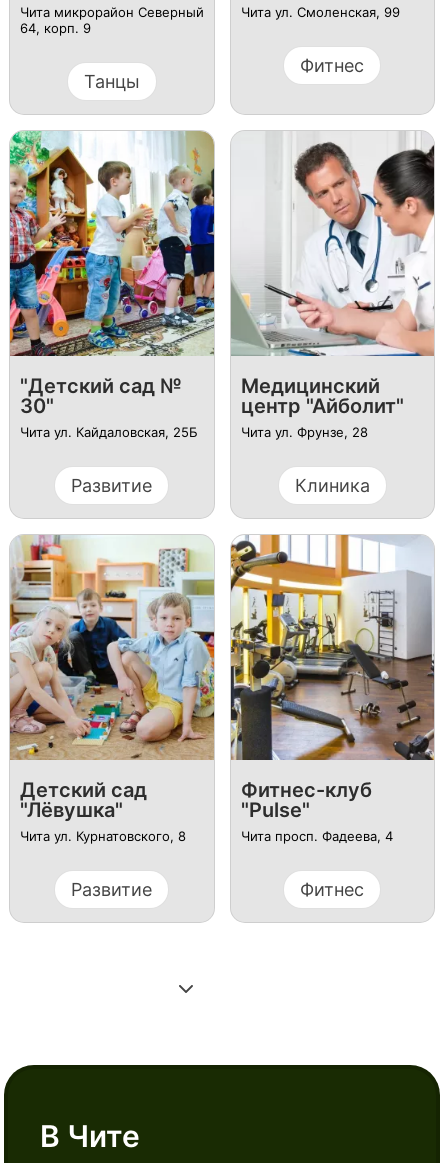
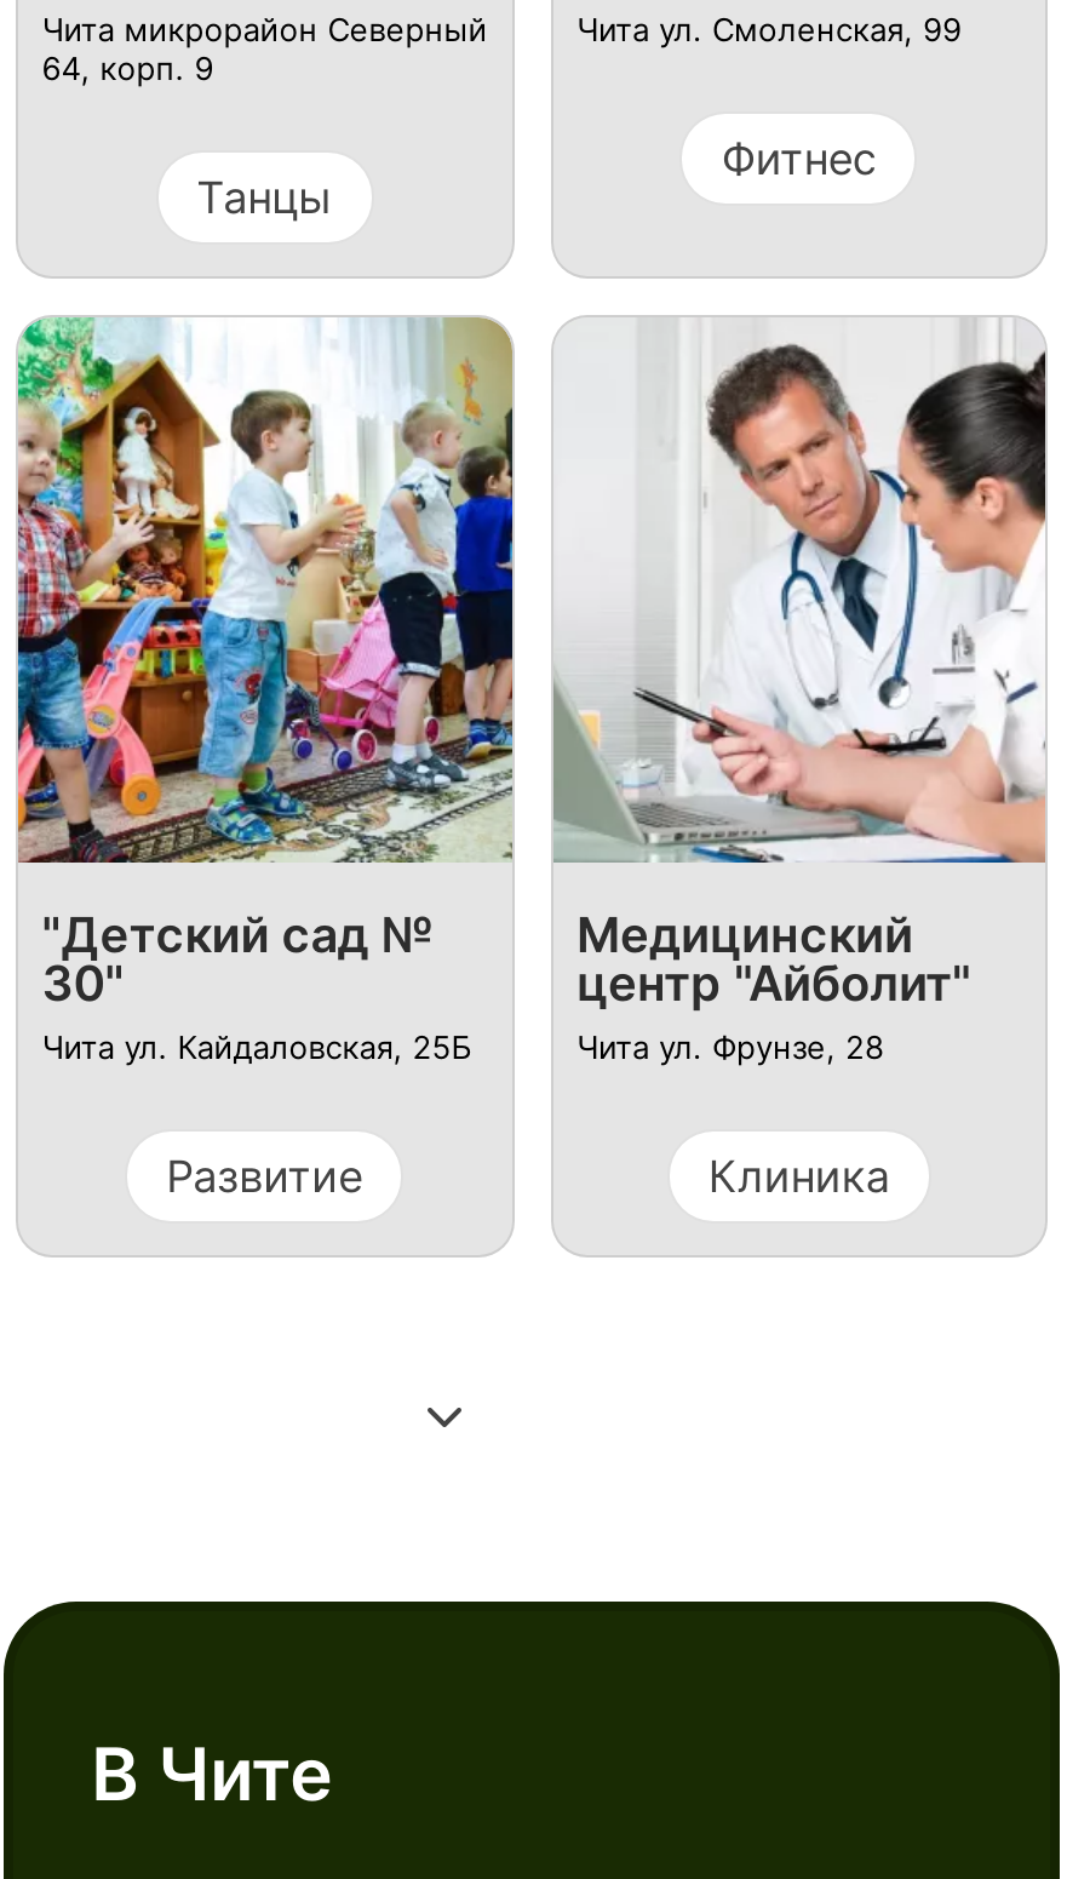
[9,535,215,900] [image] | Детский сад | "Лёвушка" | Чита ул. Курнатовского, 8 | Развитие -> none
[230,534,435,900] [image] | Фитнес-клуб | "Pulse" | Чита просп. Фадеева, 4 | Фитнес -> none

